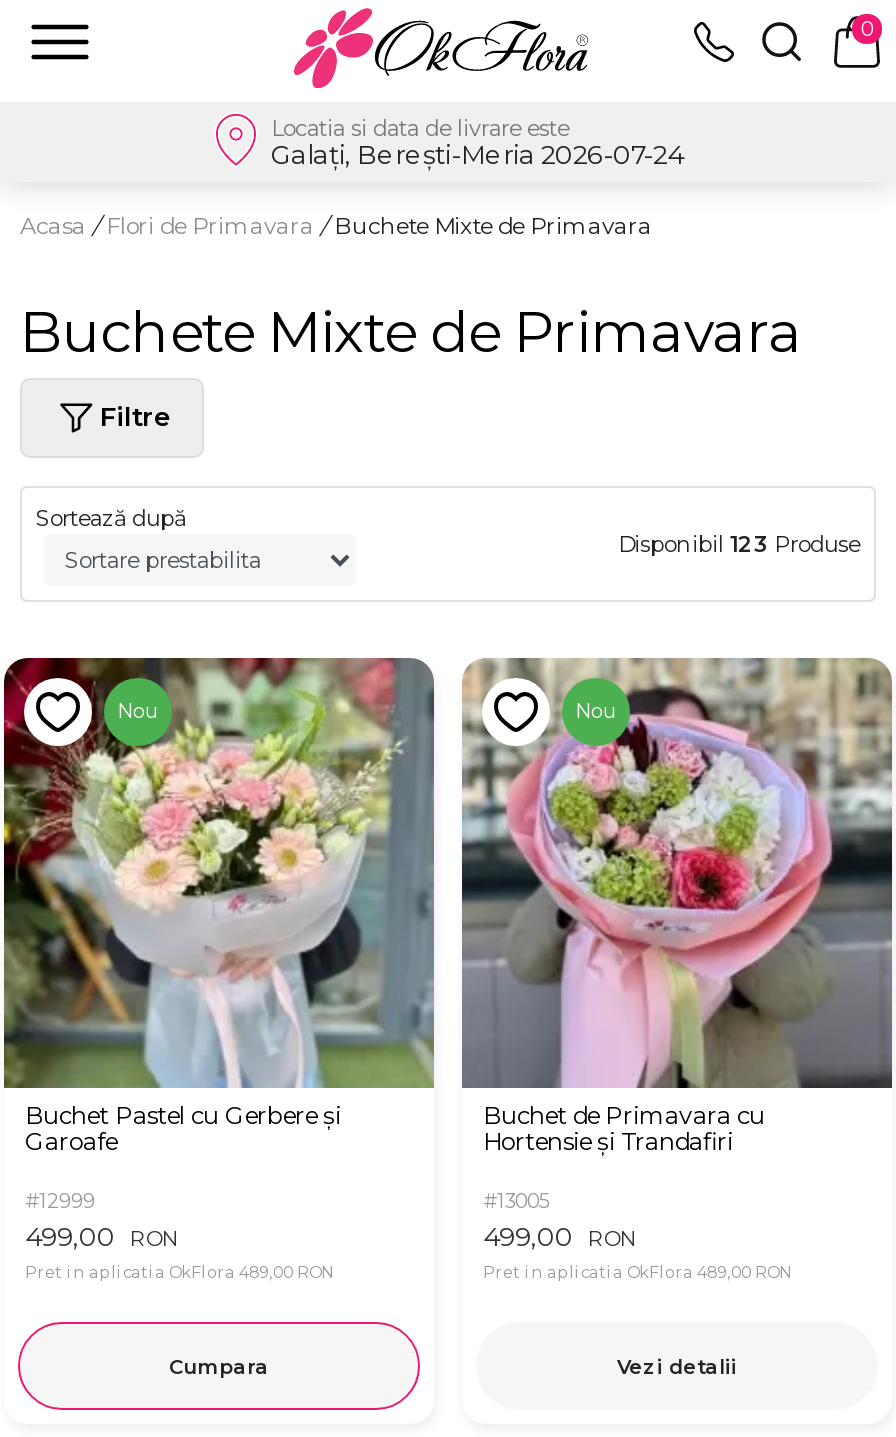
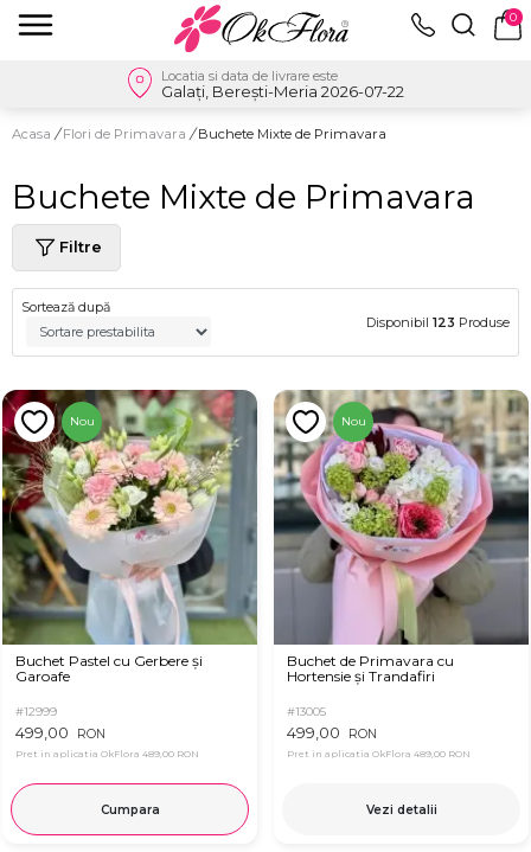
[271,137,683,169] Galați, Berești-Meria 2026-07-24 -> [161,81,404,100] Galați, Berești-Meria 2026-07-22

